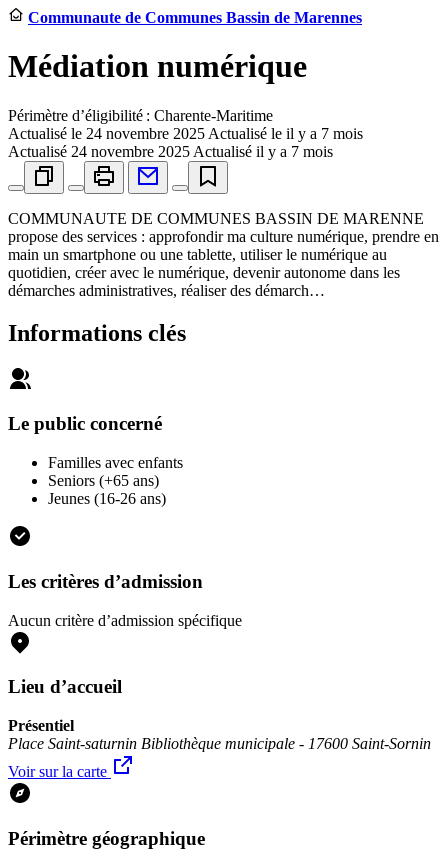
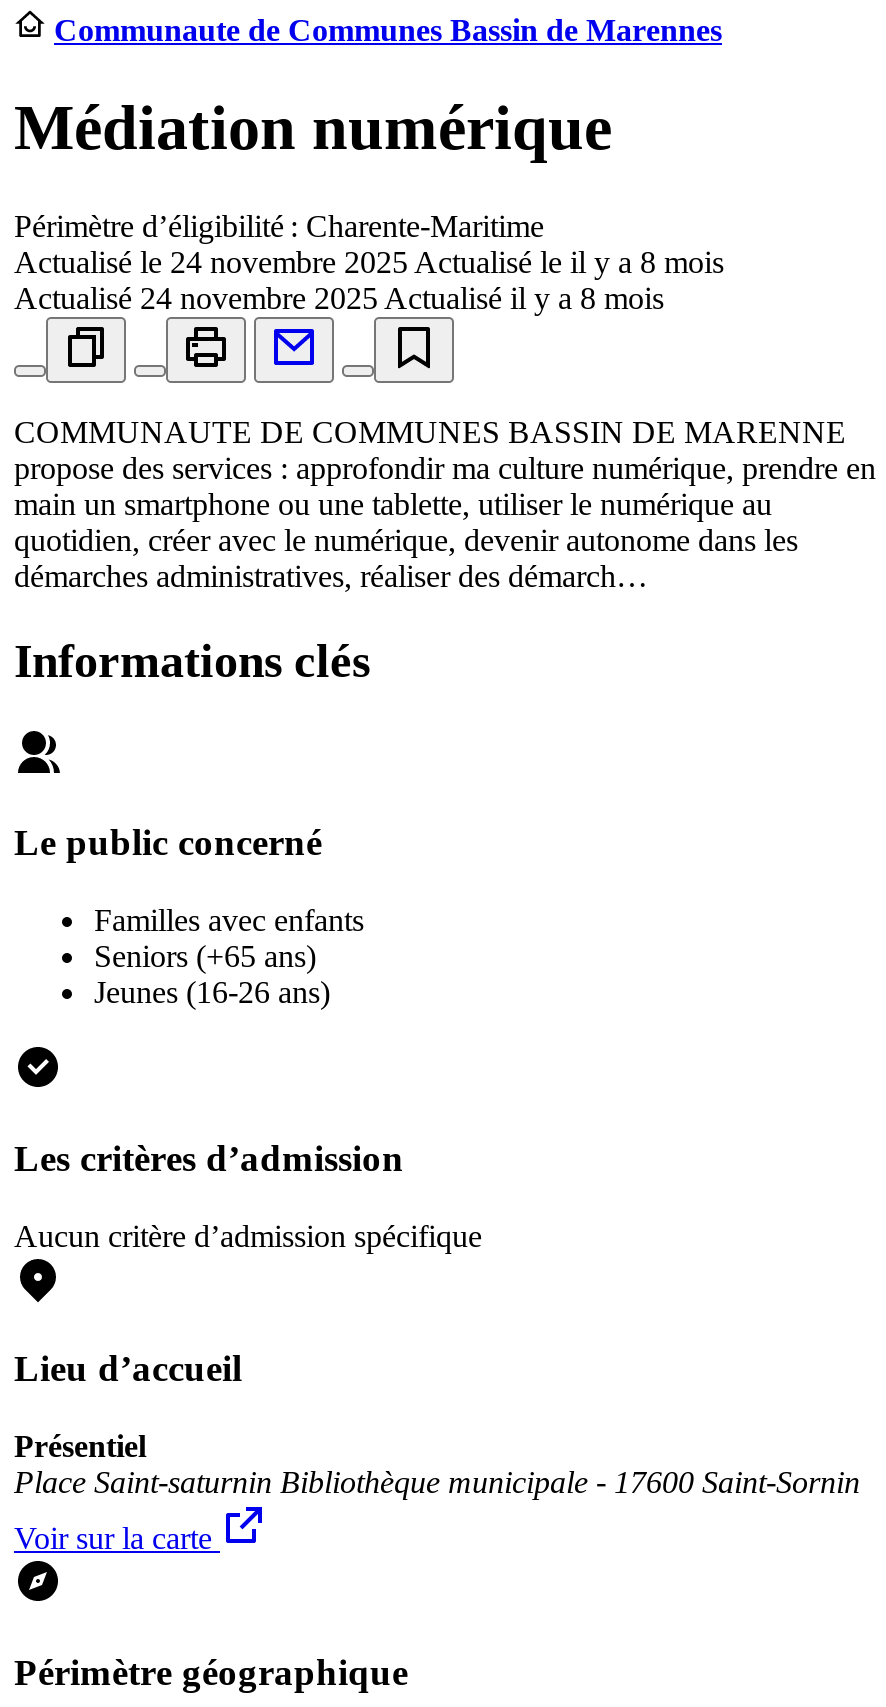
[8,125,363,142] Actualisé le 24 novembre 2025 Actualisé le il y a 7 mois -> [14,245,724,279] Actualisé le 24 novembre 2025 Actualisé le il y a 8 mois
[8,143,333,160] Actualisé 24 novembre 2025 Actualisé il y a 7 mois -> [14,281,664,315] Actualisé 24 novembre 2025 Actualisé il y a 8 mois

